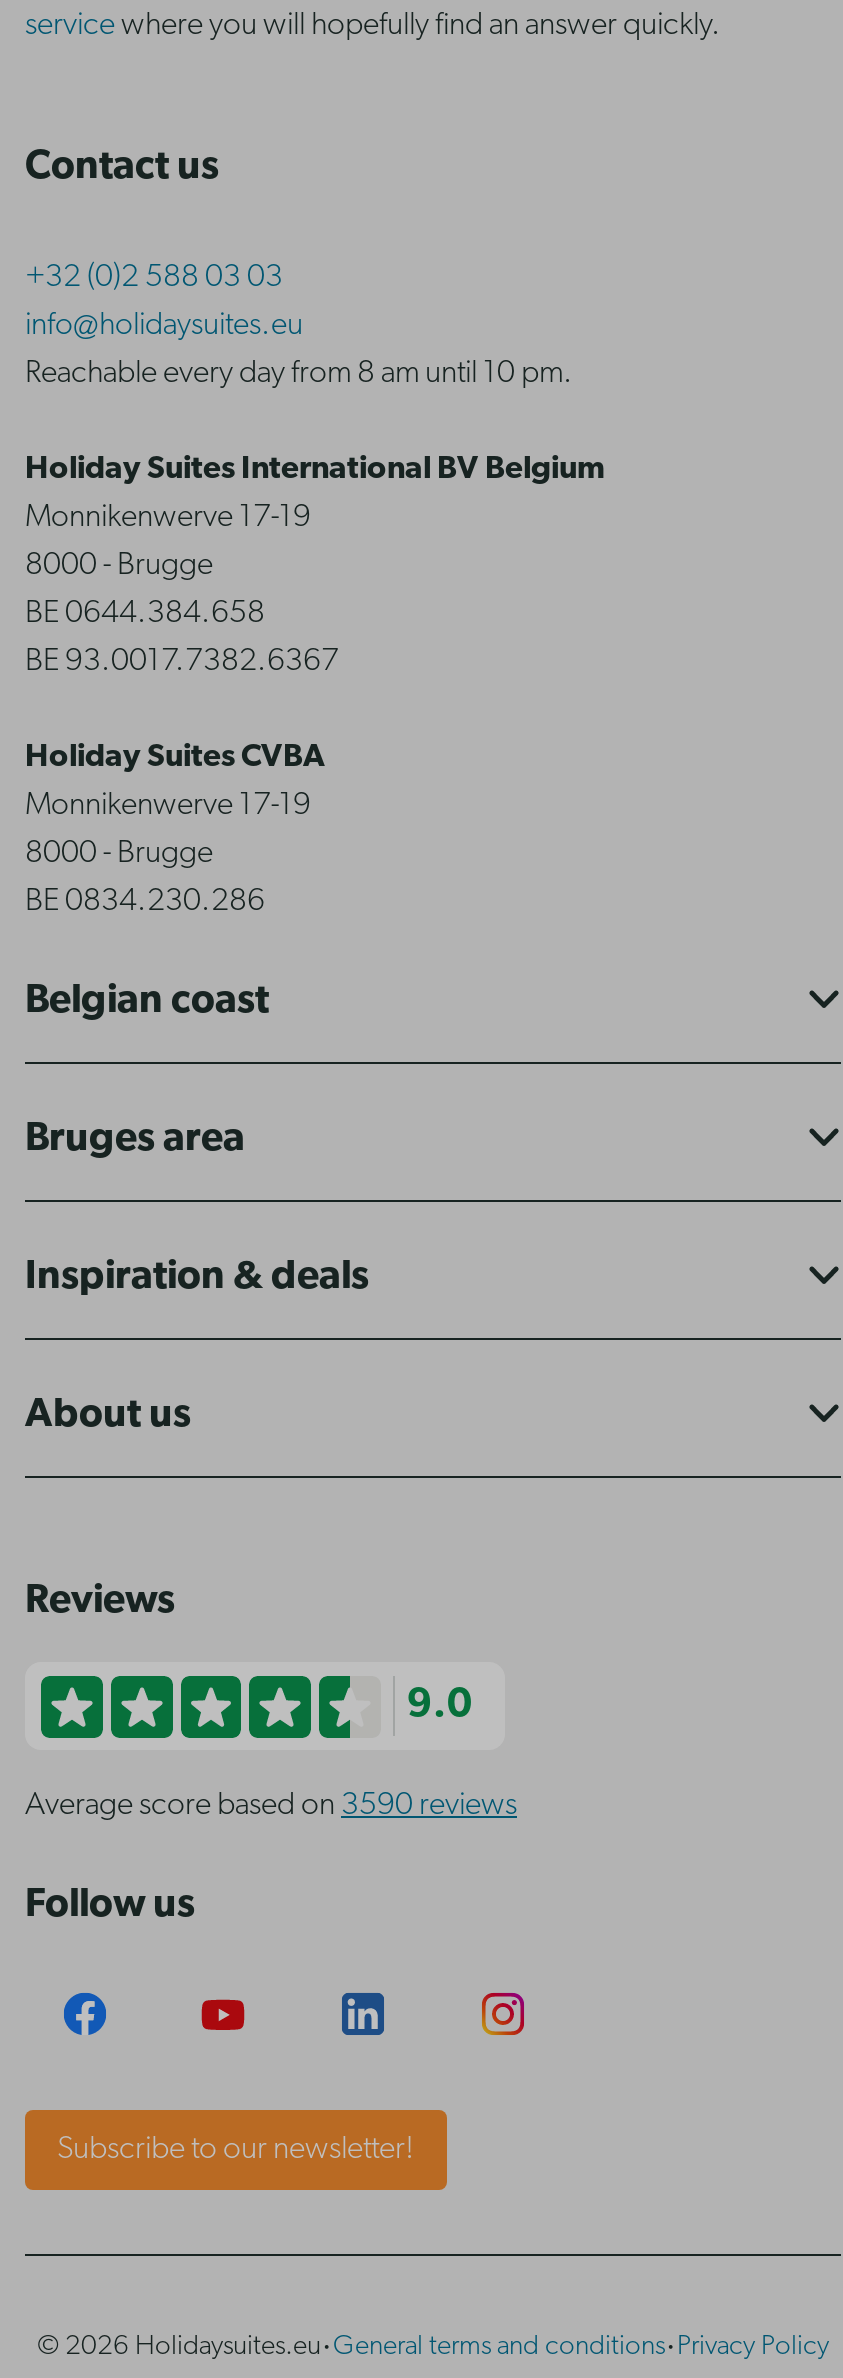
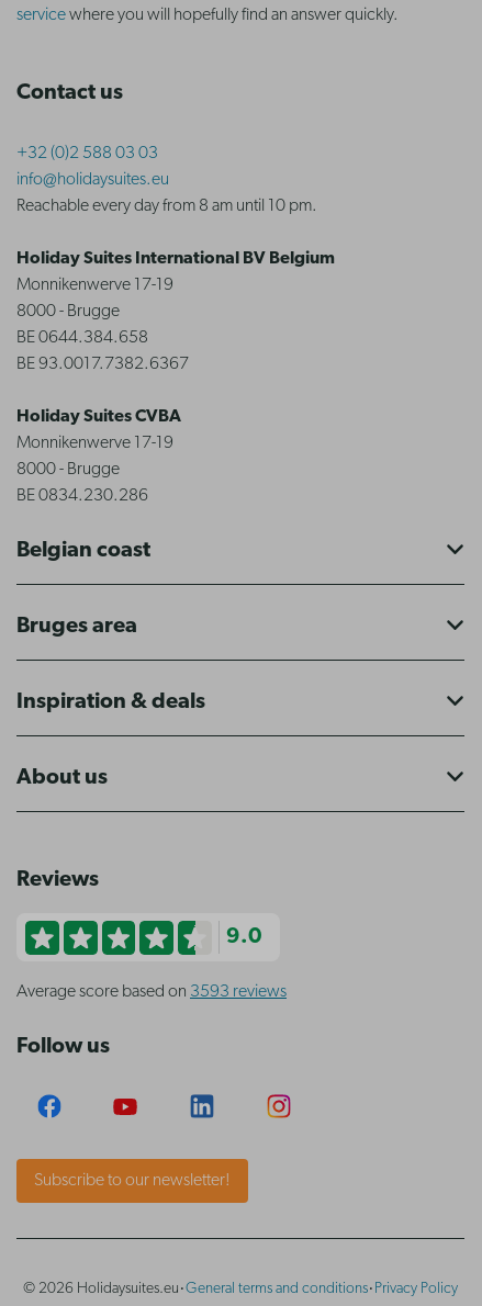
[25,1791,517,1823] Average score based on 3590 reviews -> [16,984,287,1001] Average score based on 3593 reviews

